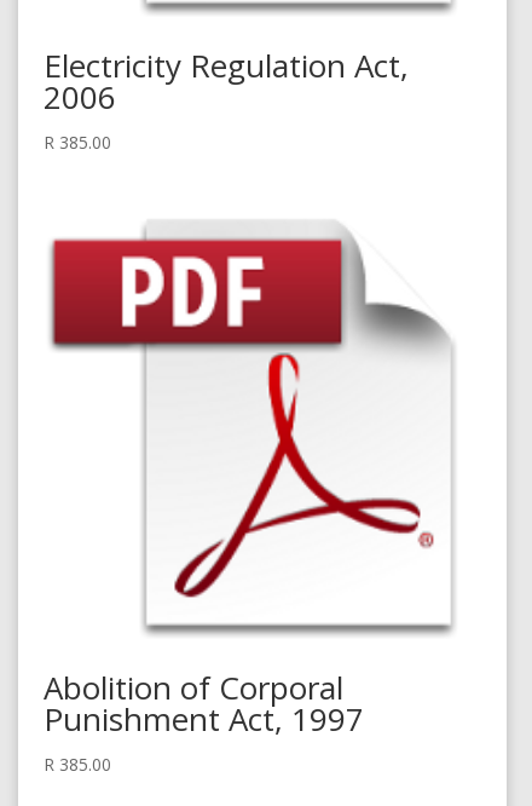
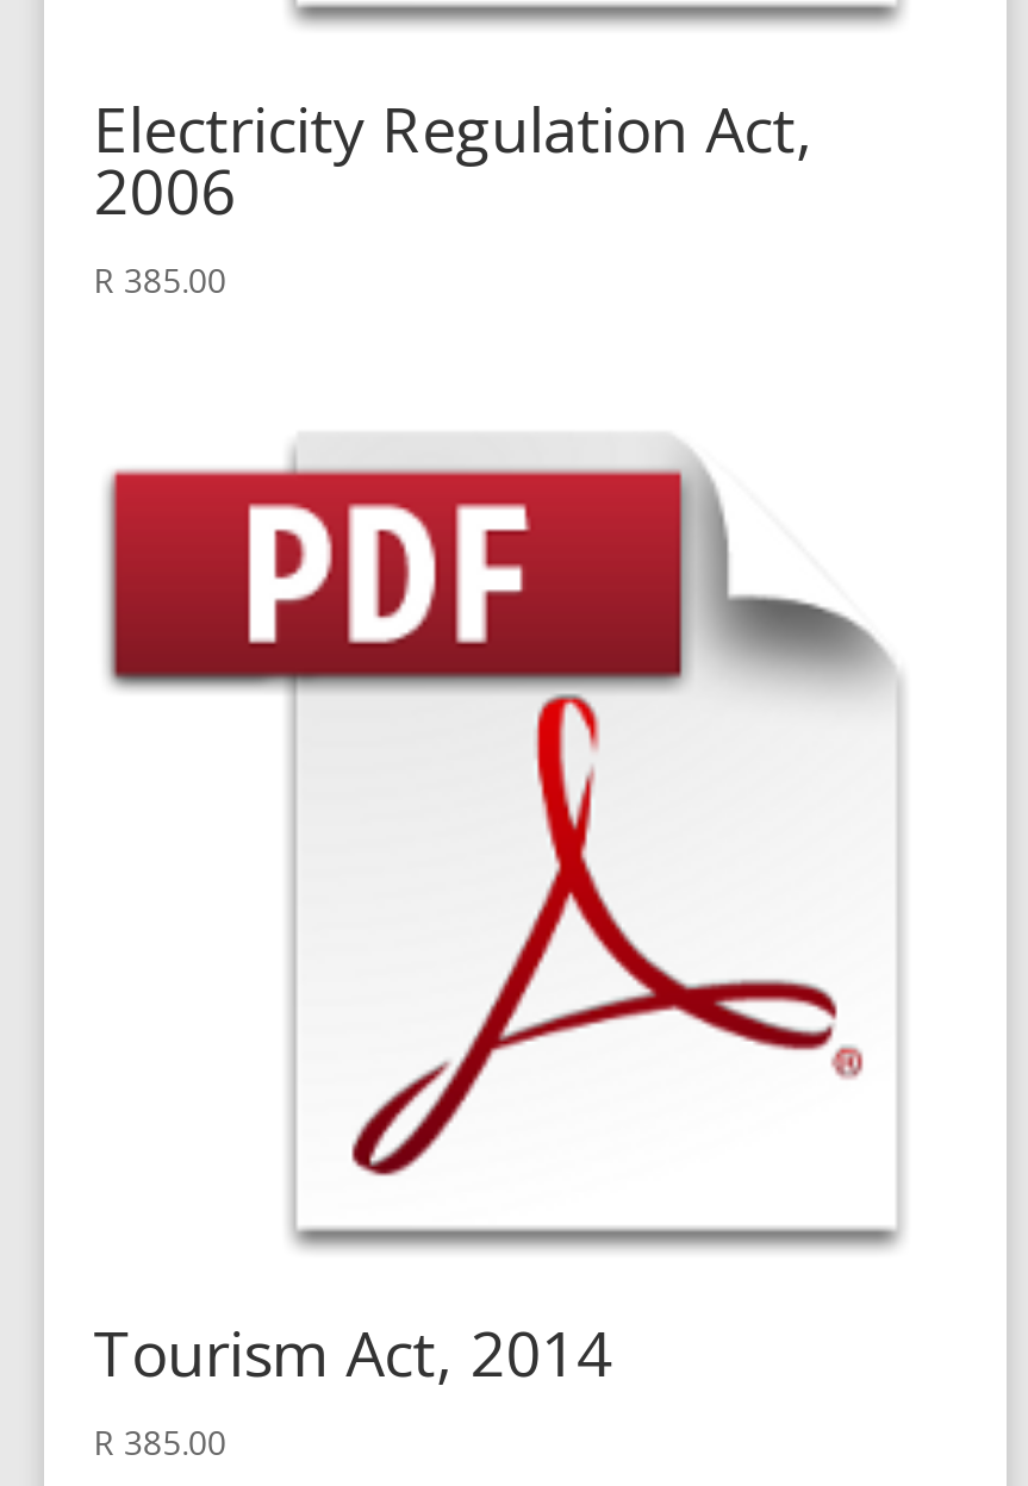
[43,666,363,741] Abolition of Corporal | Punishment Act, 1997 -> [93,1310,613,1396] Tourism Act, 2014

